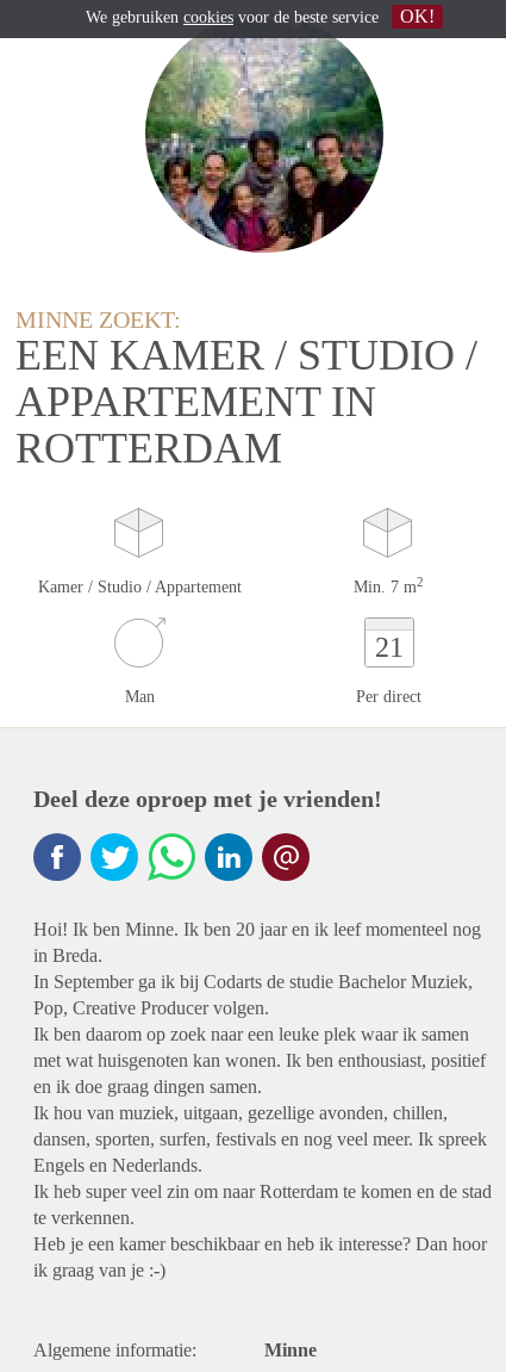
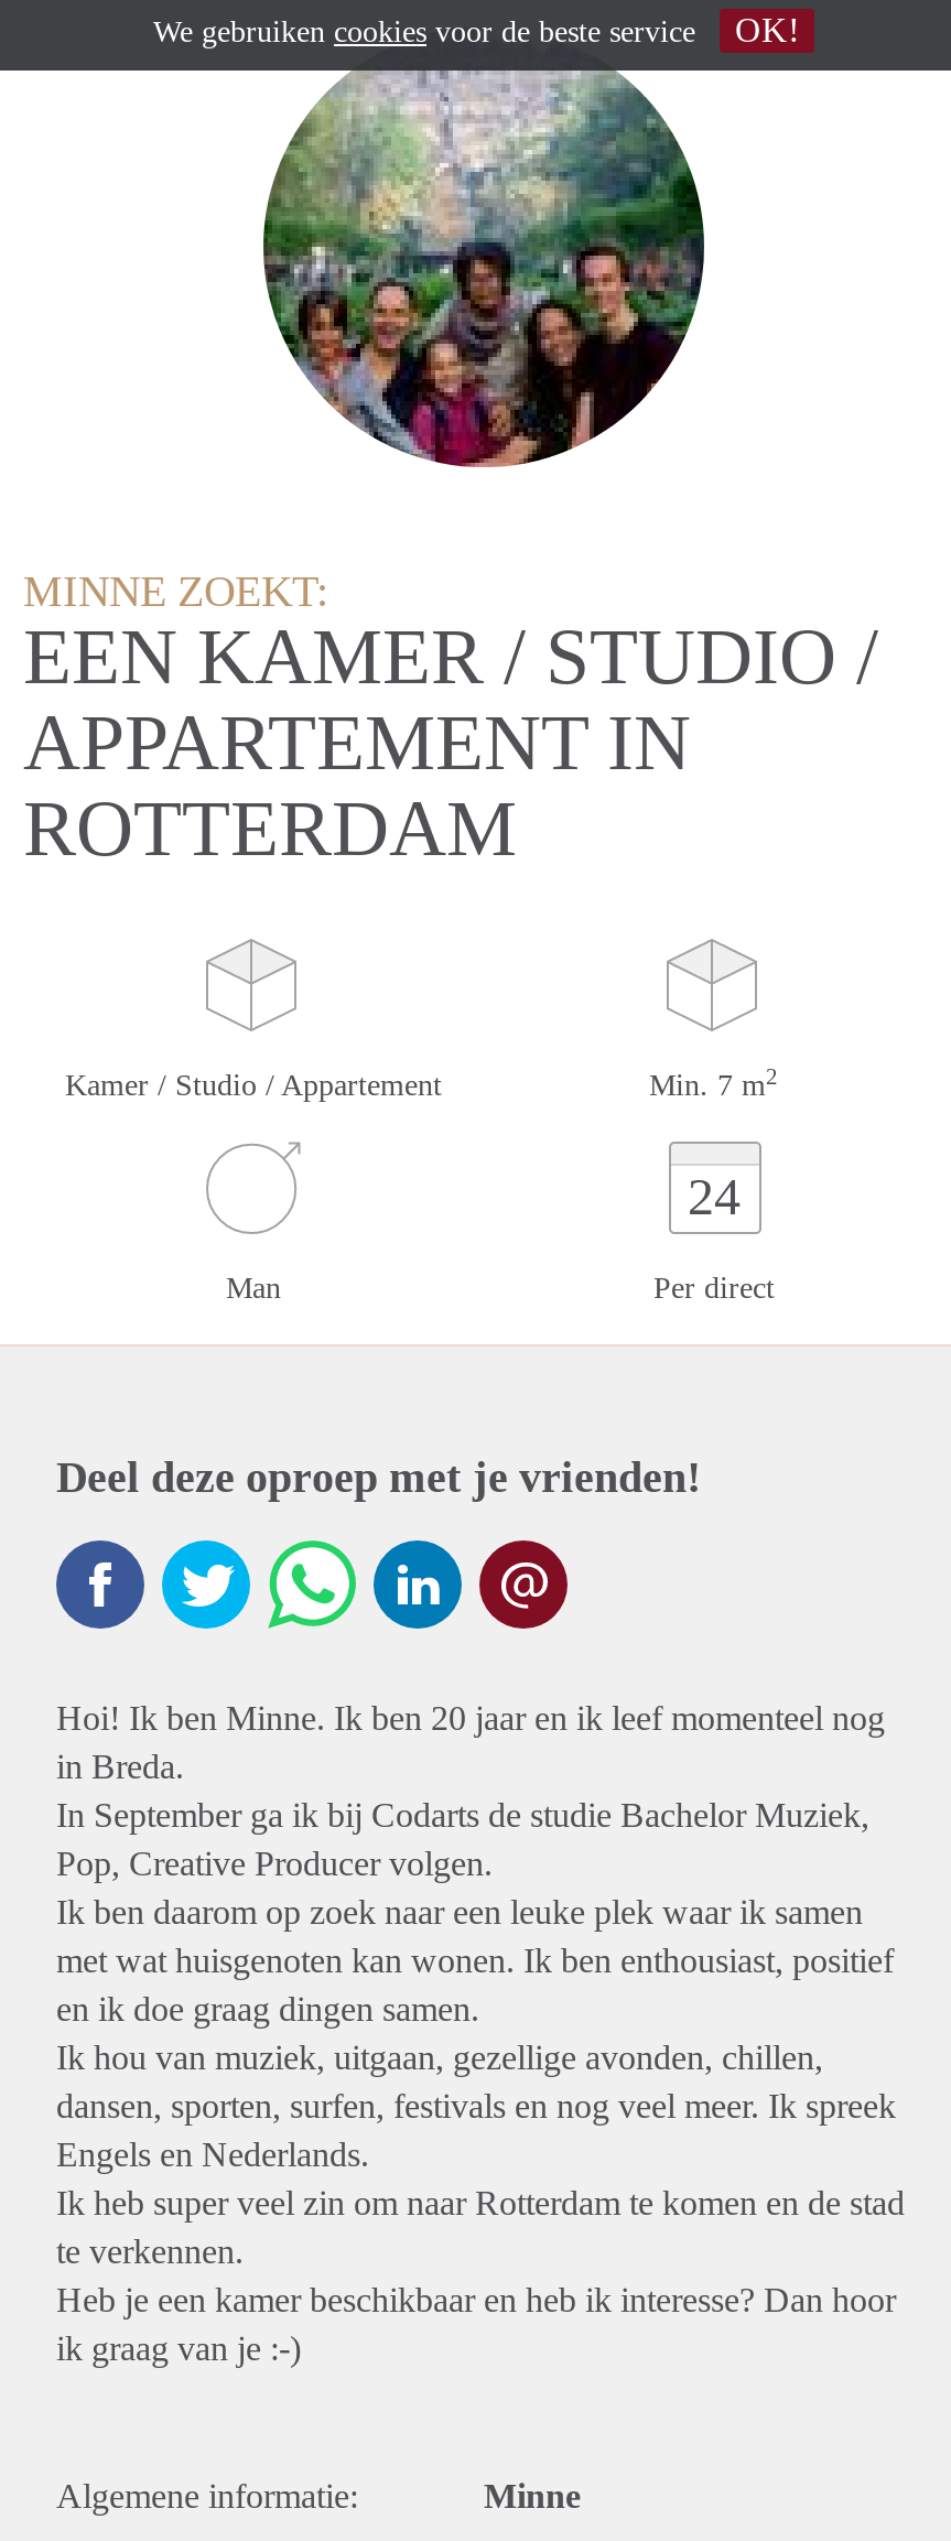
[374,632,403,663] 21 -> [688,1168,741,1225] 24

